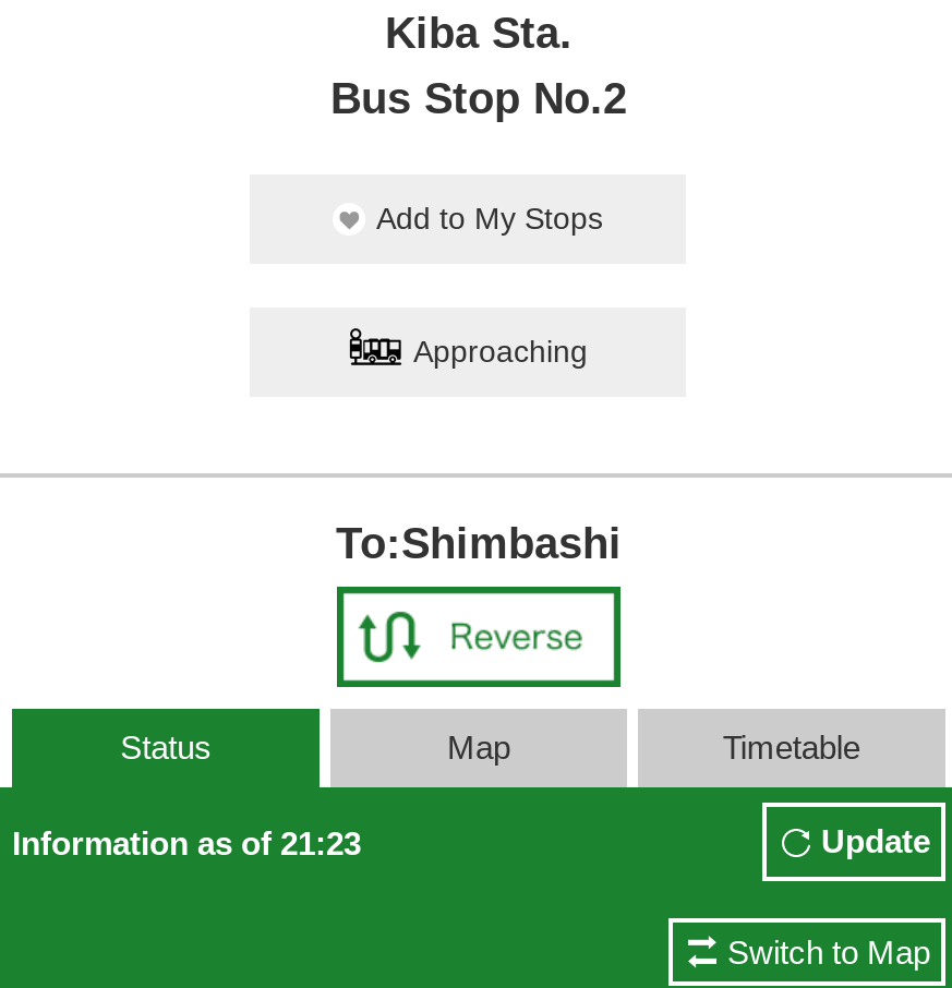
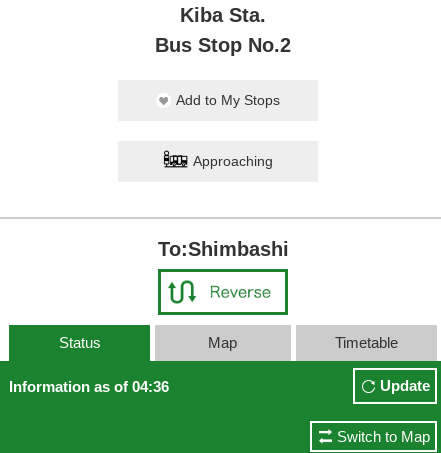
[12,824,361,862] Information as of 21:23 -> [9,378,169,395] Information as of 04:36

